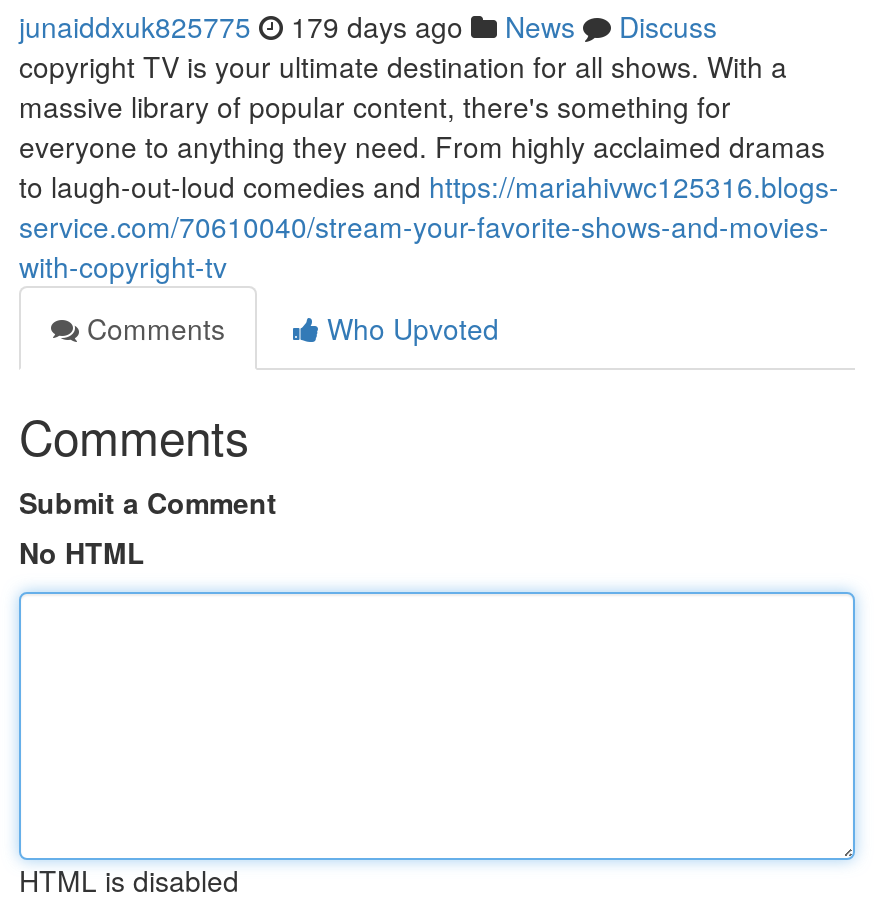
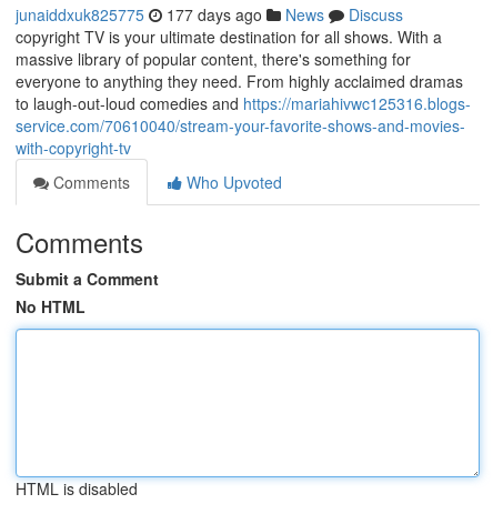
[19,6,717,46] junaiddxuk825775 179 days ago News Discuss -> [16,3,403,26] junaiddxuk825775 177 days ago News Discuss

